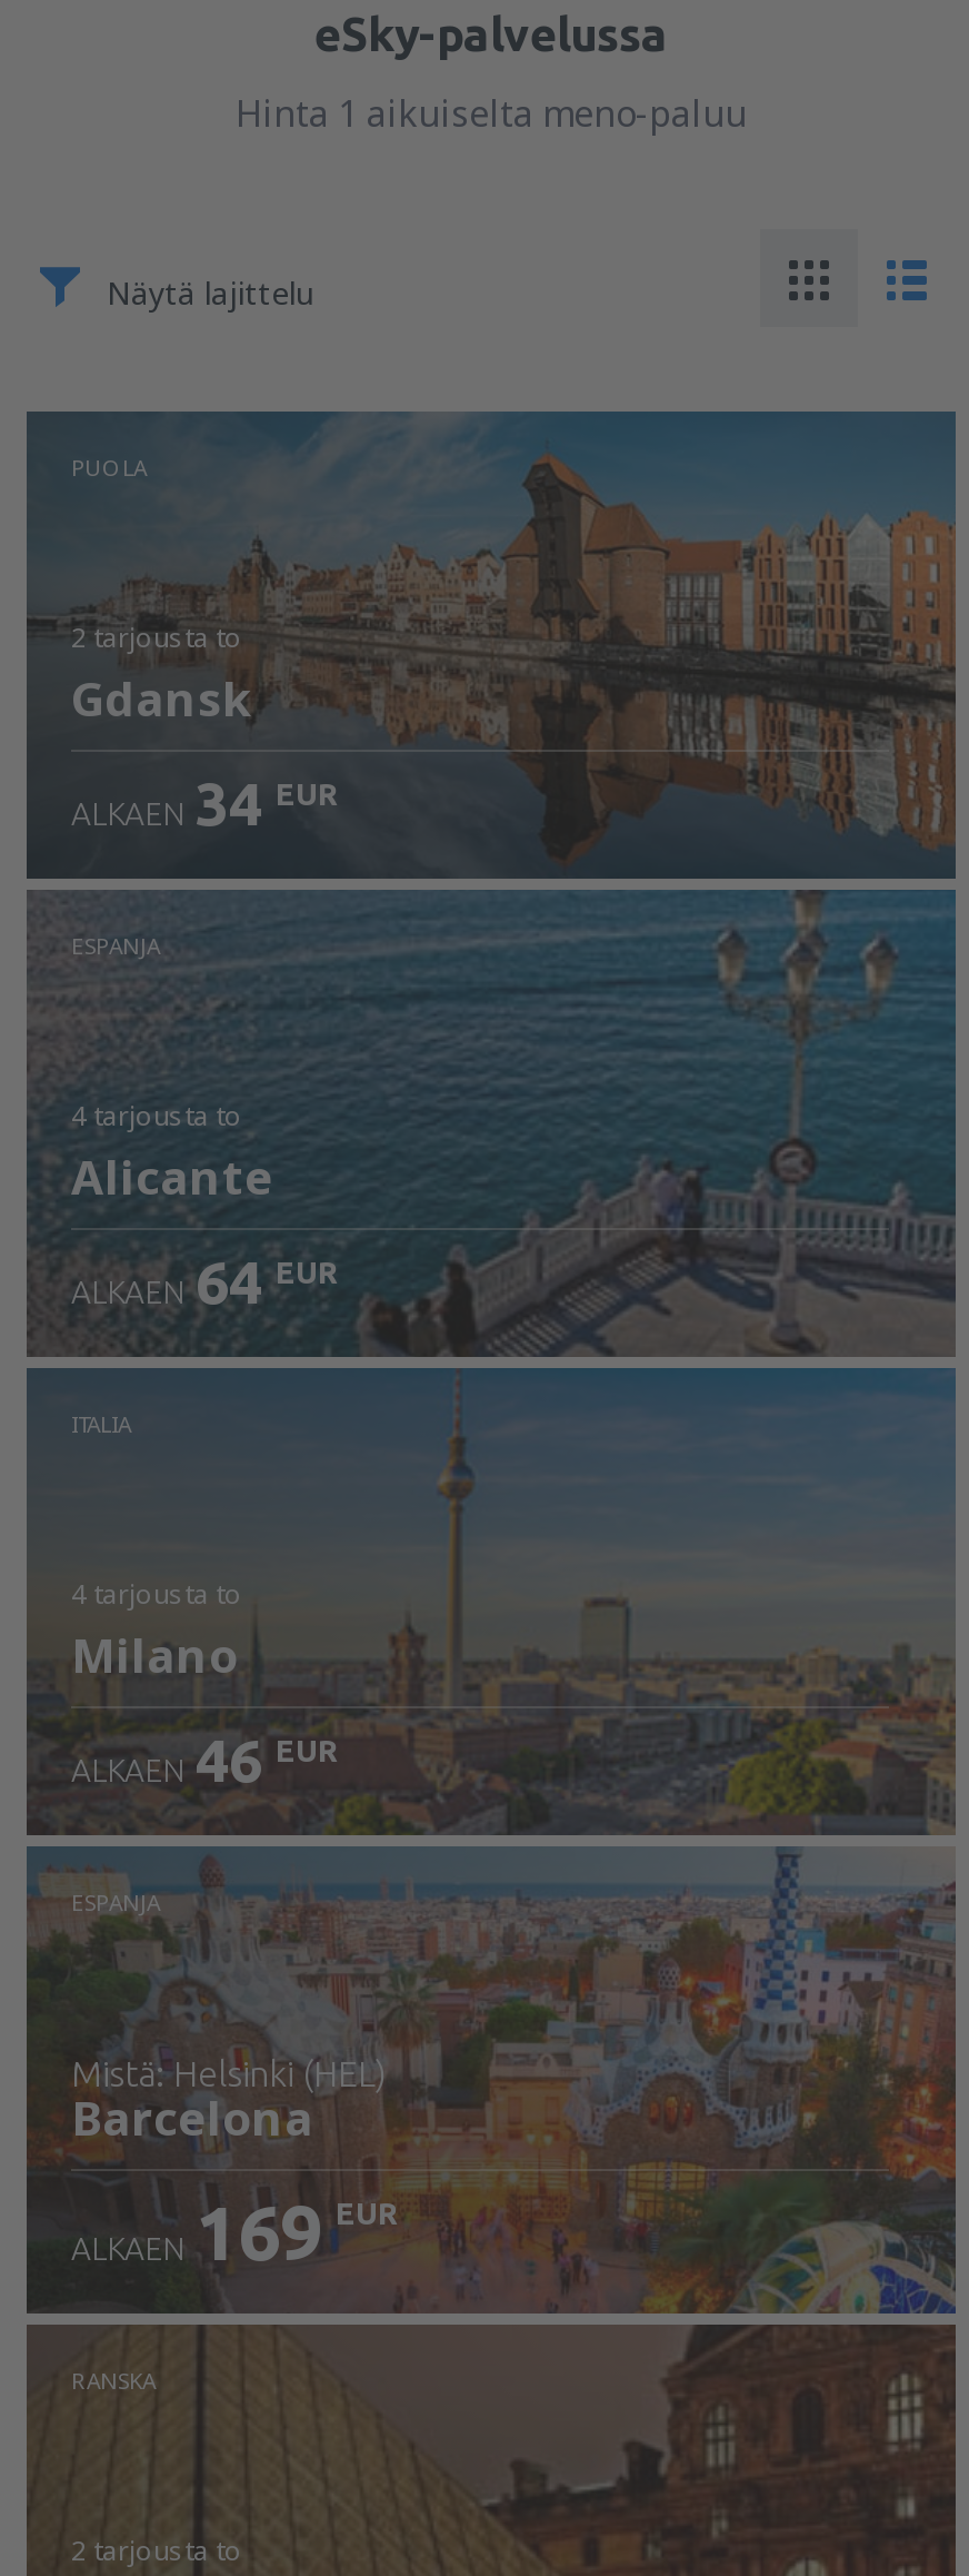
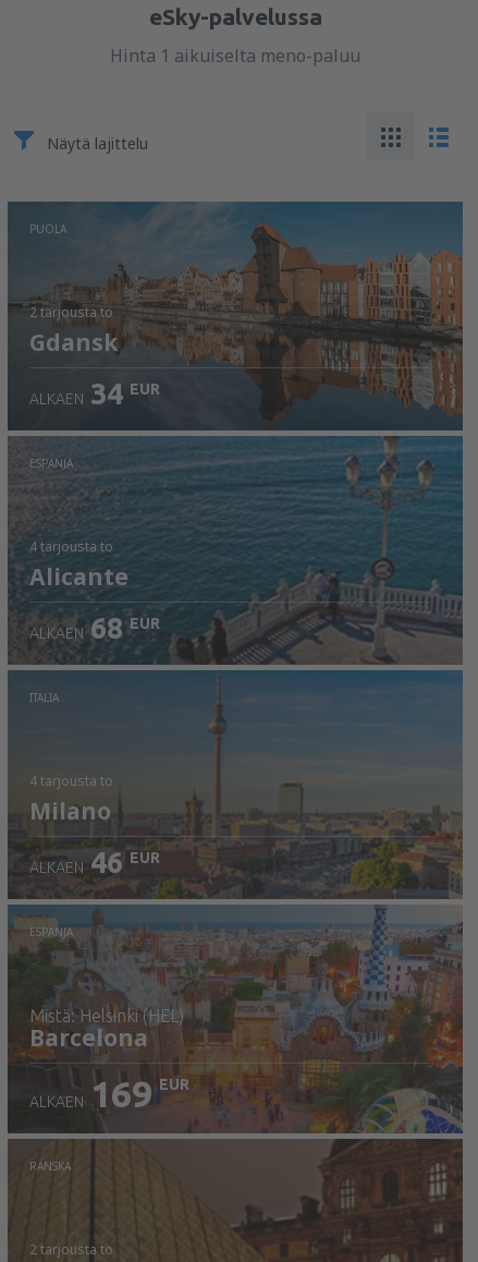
[71,1248,338,1315] ALKAEN 64 EUR -> [29,611,160,644] ALKAEN 68 EUR

